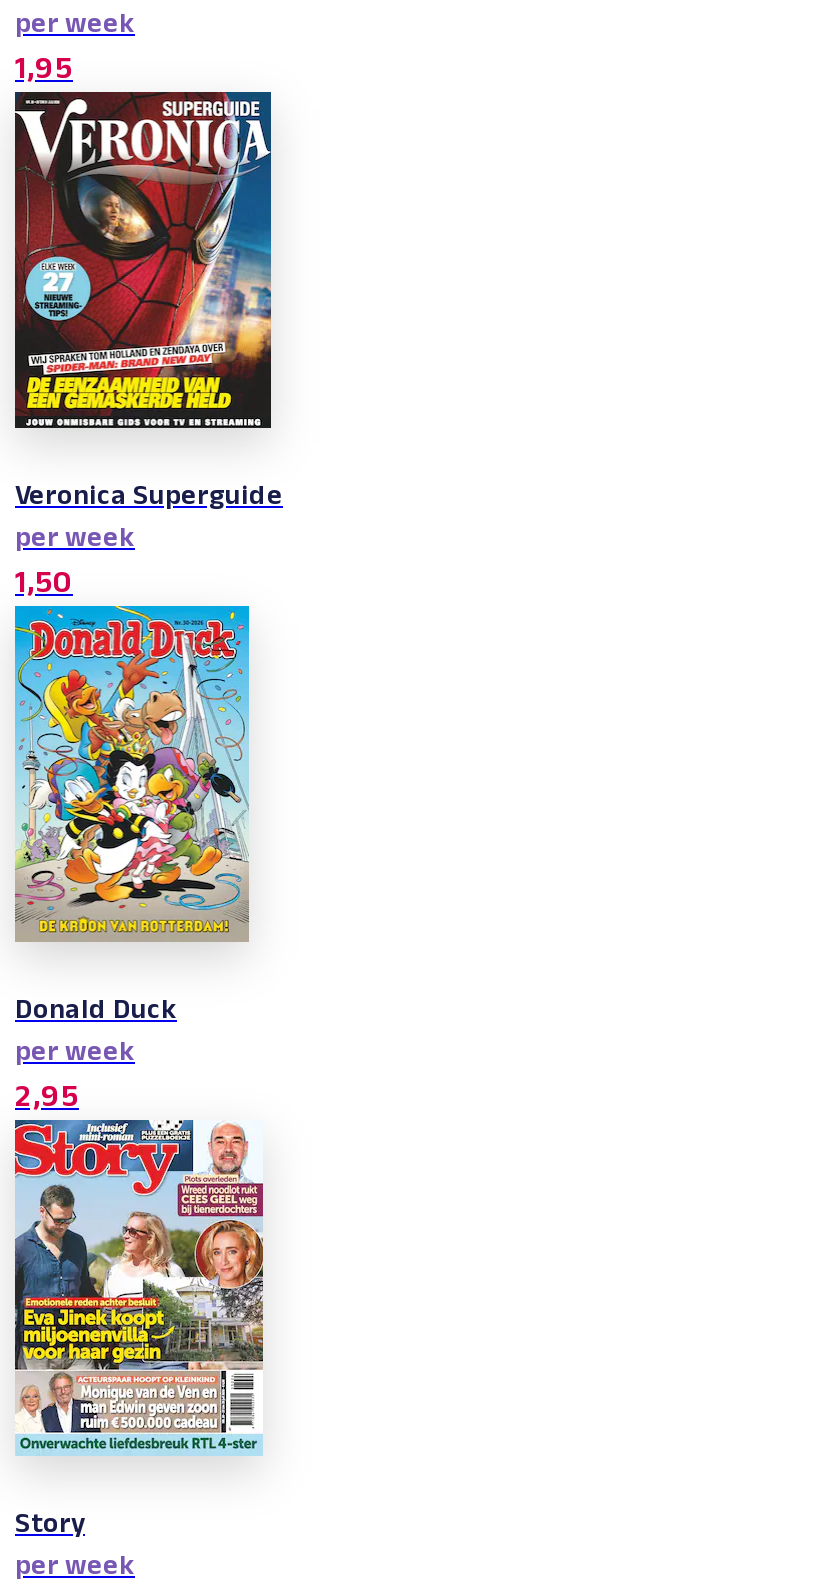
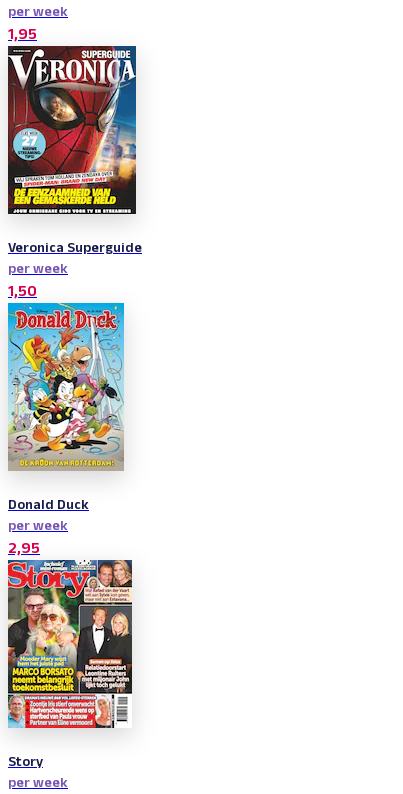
[13,1120,265,1456] [image] -> [7,559,133,729] [image]

